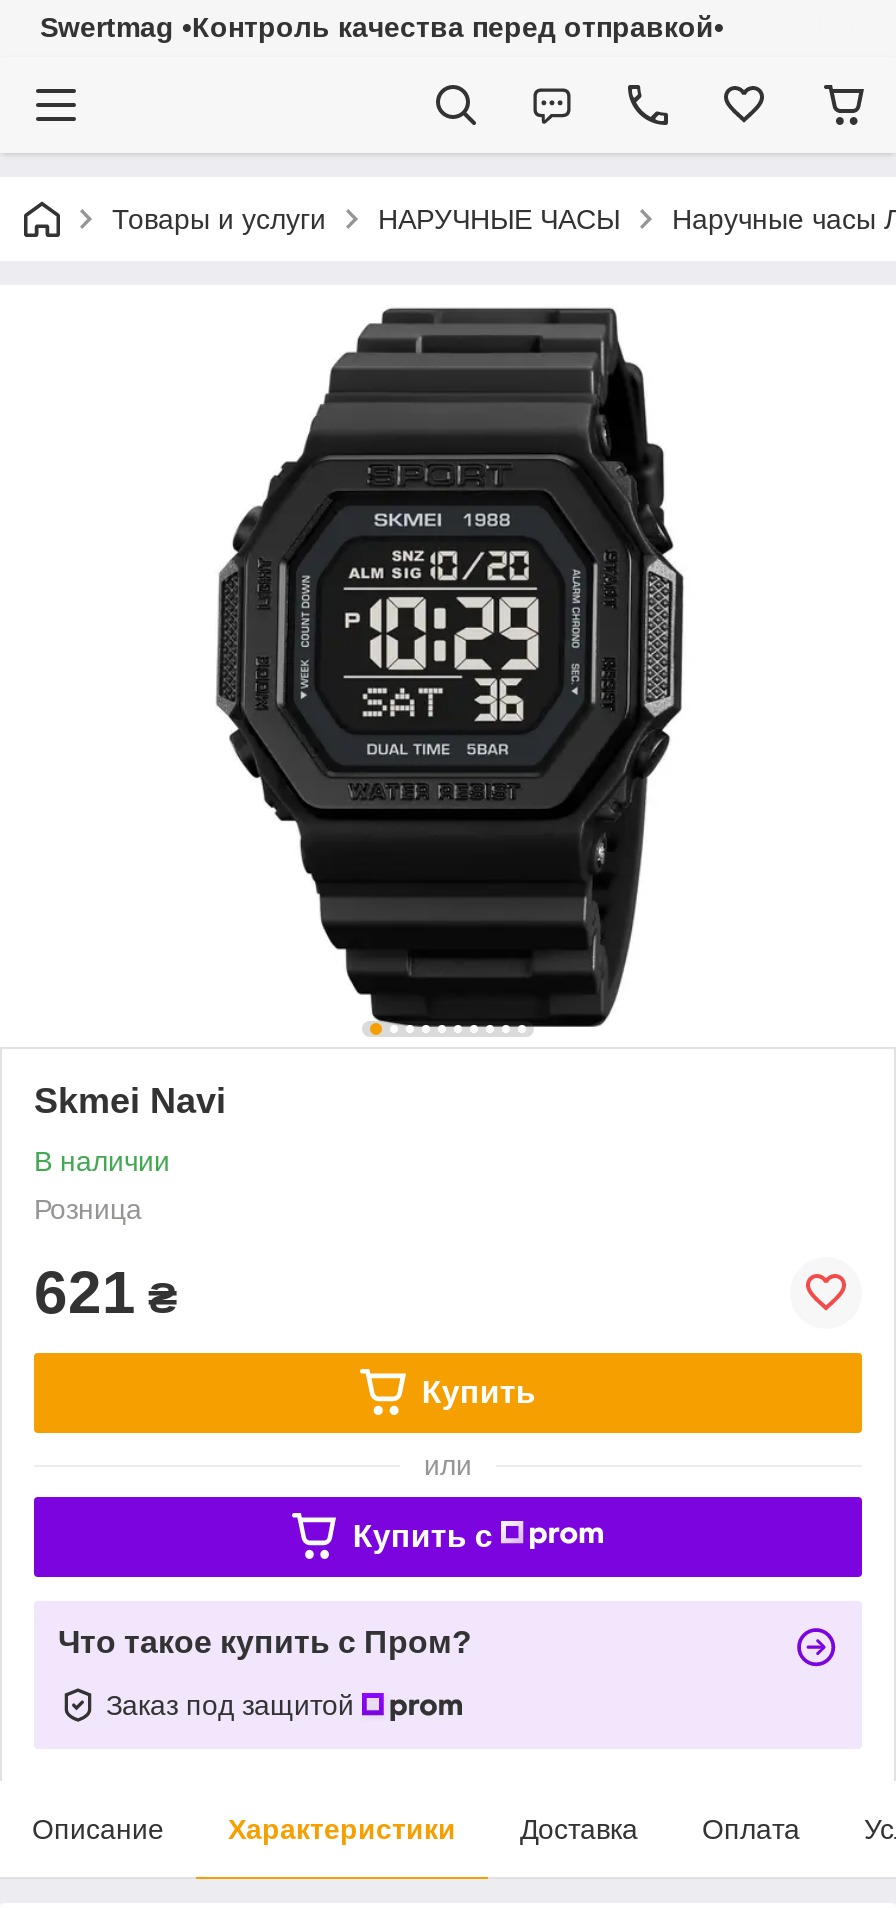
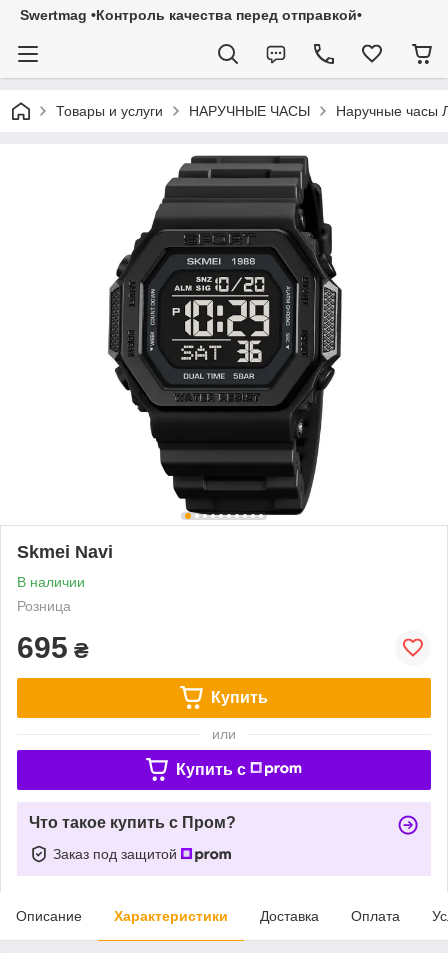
[34,1259,178,1325] 621 ₴ -> [17,631,89,664] 695 ₴

